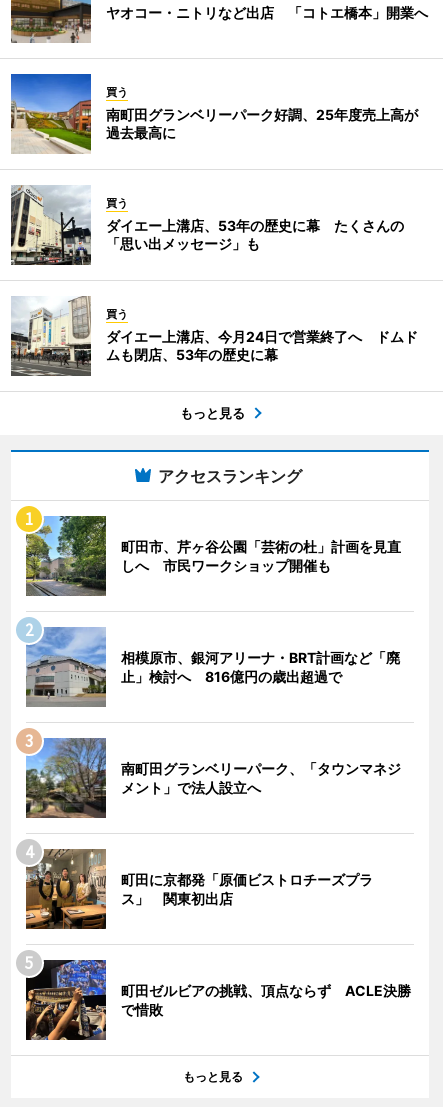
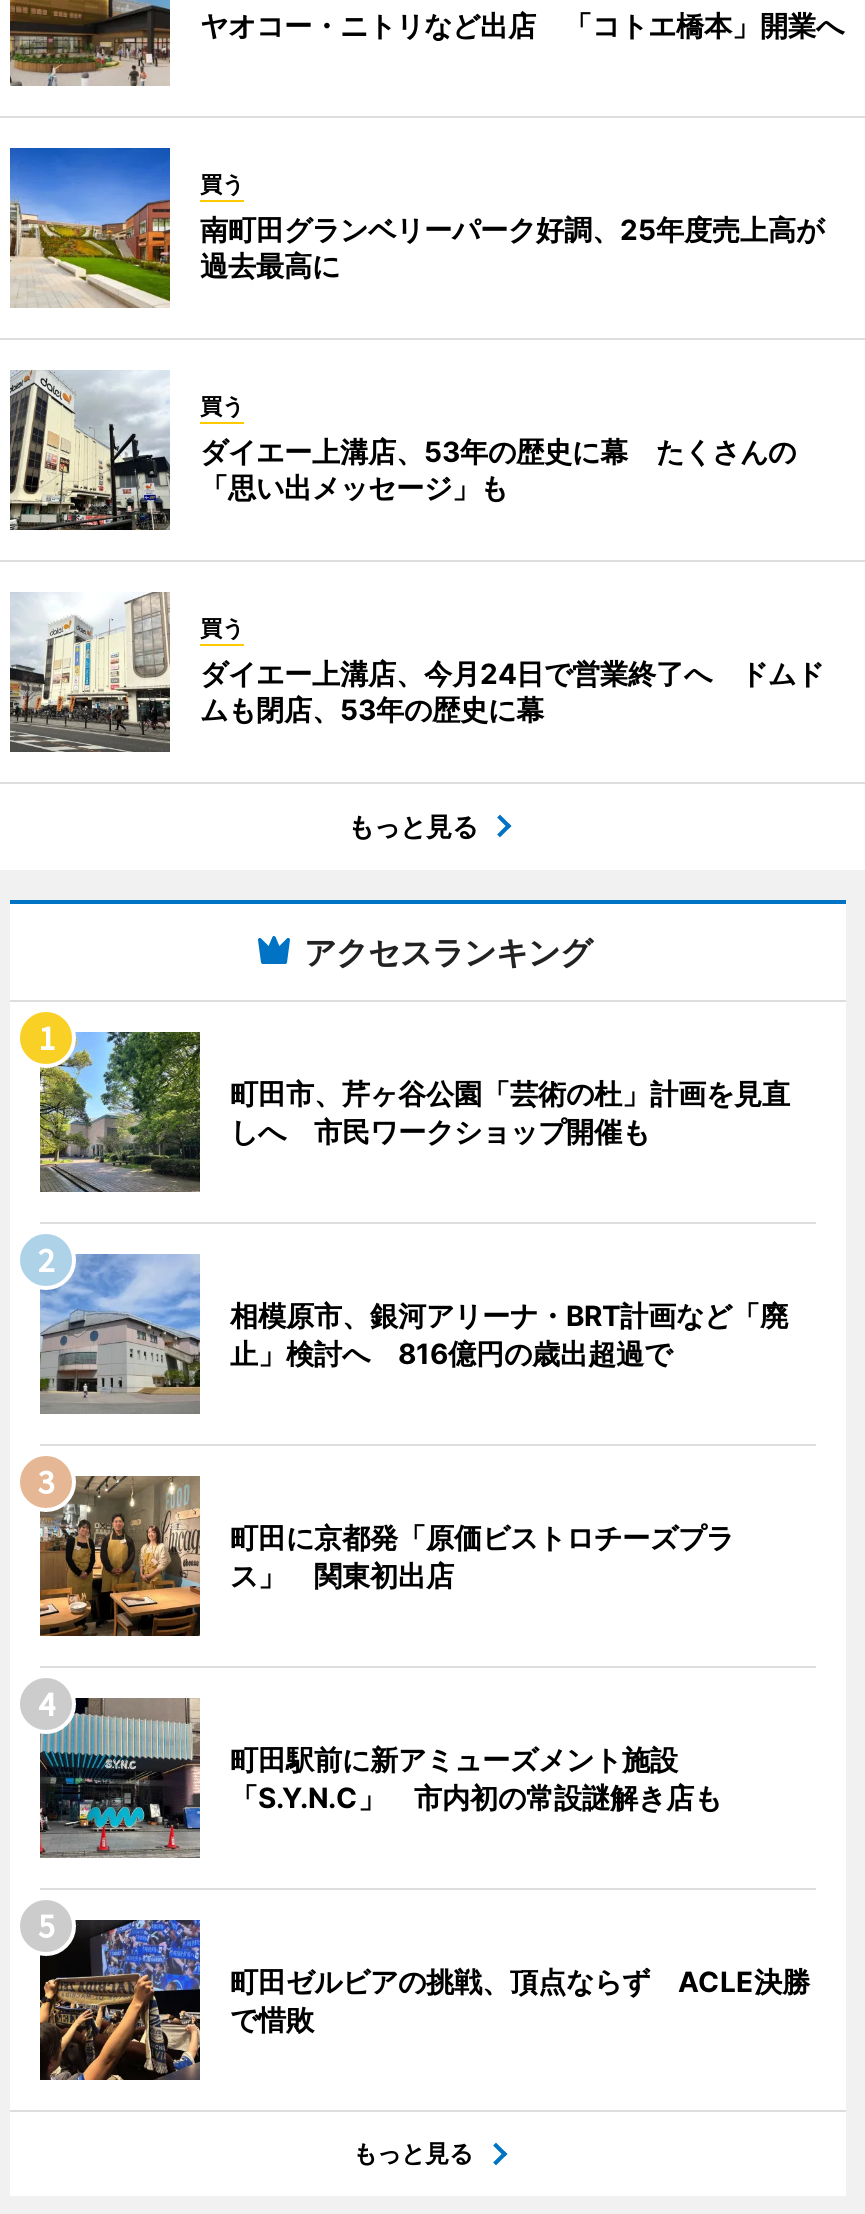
[26,738,401,818] [image] | 南町田グランベリーパーク、「タウンマネジ | メント」で法人設立へ -> none
moved [19,840,373,931] -> [26,1458,734,1640]: [image] | 町田に京都発「原価ビストロチーズプラ | ス」 関東初出店
none -> [38,1698,722,1858] [image] | 町田駅前に新アミューズメント施設 | 「S.Y.N.C」 市内初の常設謎解き店も

